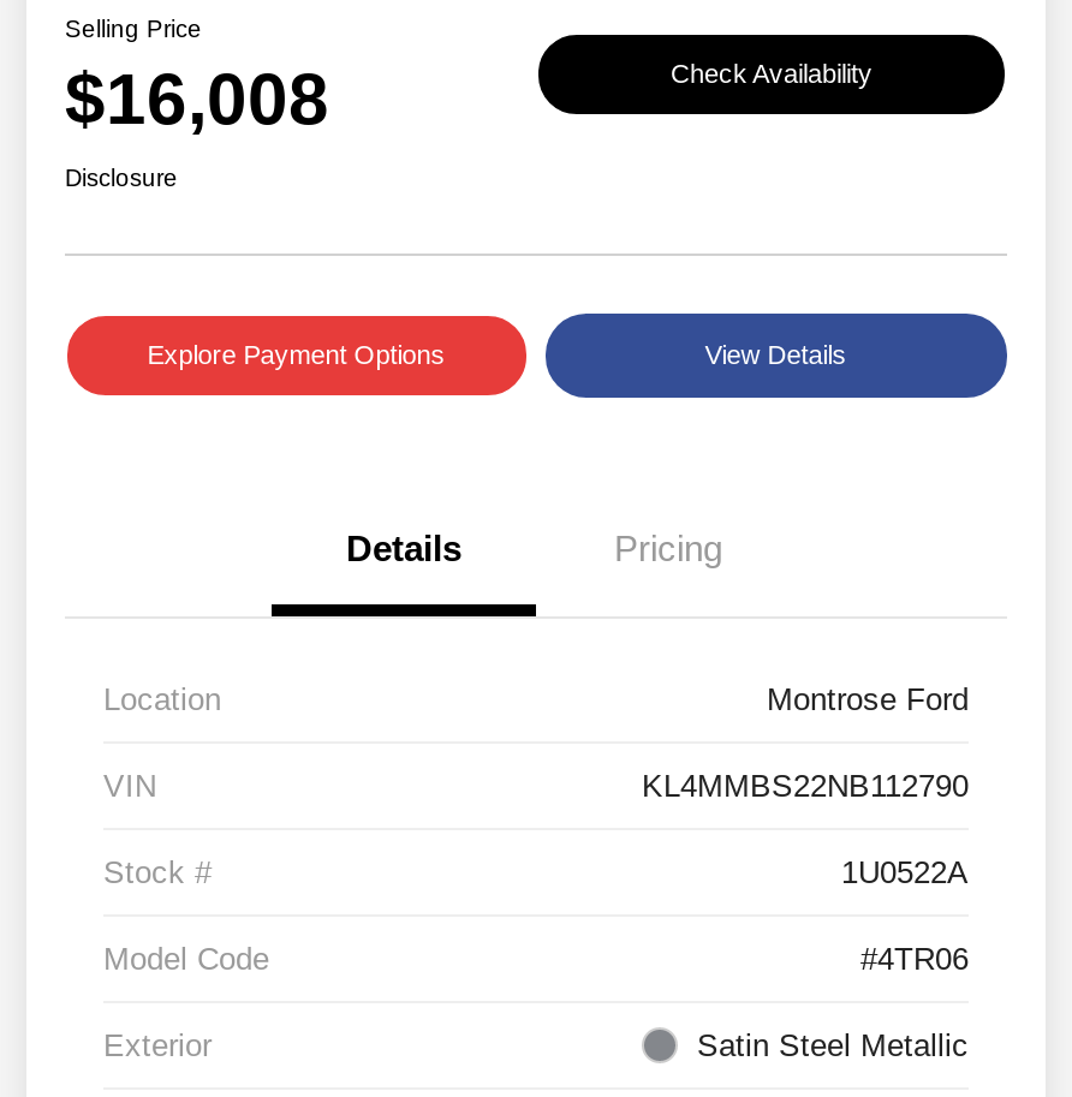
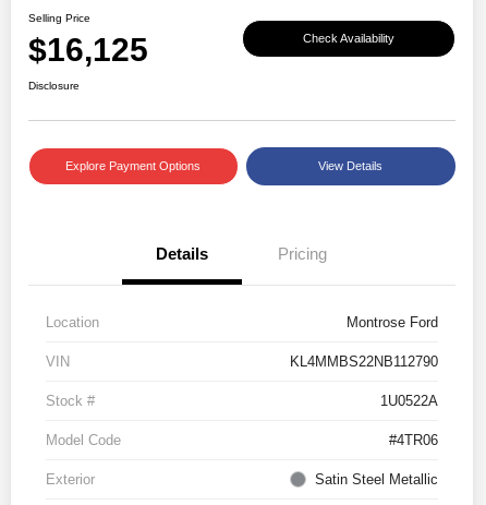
[65,58,329,138] $16,008 -> [28,31,148,67] $16,125

